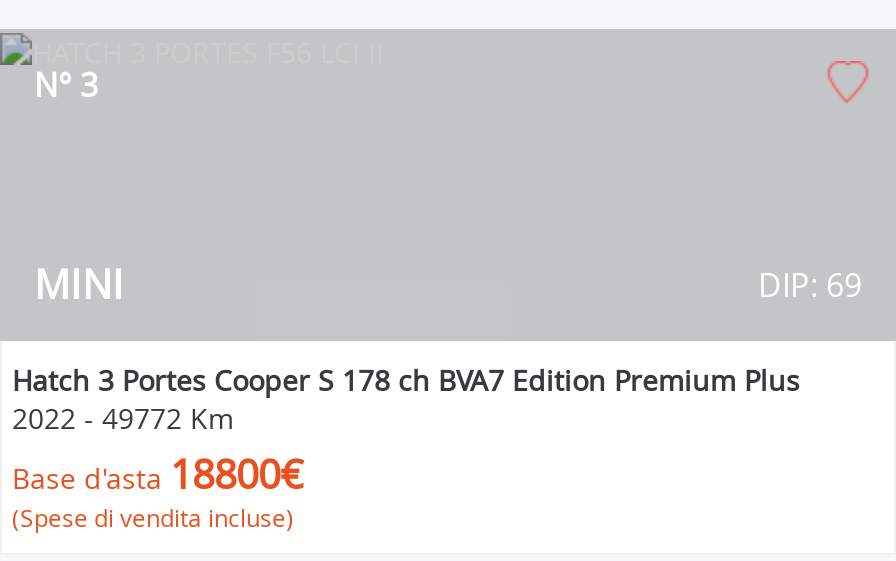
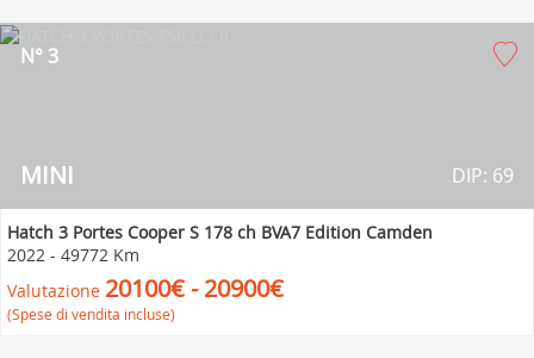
[12,361,800,399] Hatch 3 Portes Cooper S 178 ch BVA7 Edition Premium Plus -> [7,221,433,243] Hatch 3 Portes Cooper S 178 ch BVA7 Edition Camden
[12,447,304,501] Base d'asta 18800€ -> [7,272,284,304] Valutazione 20100€ - 20900€

